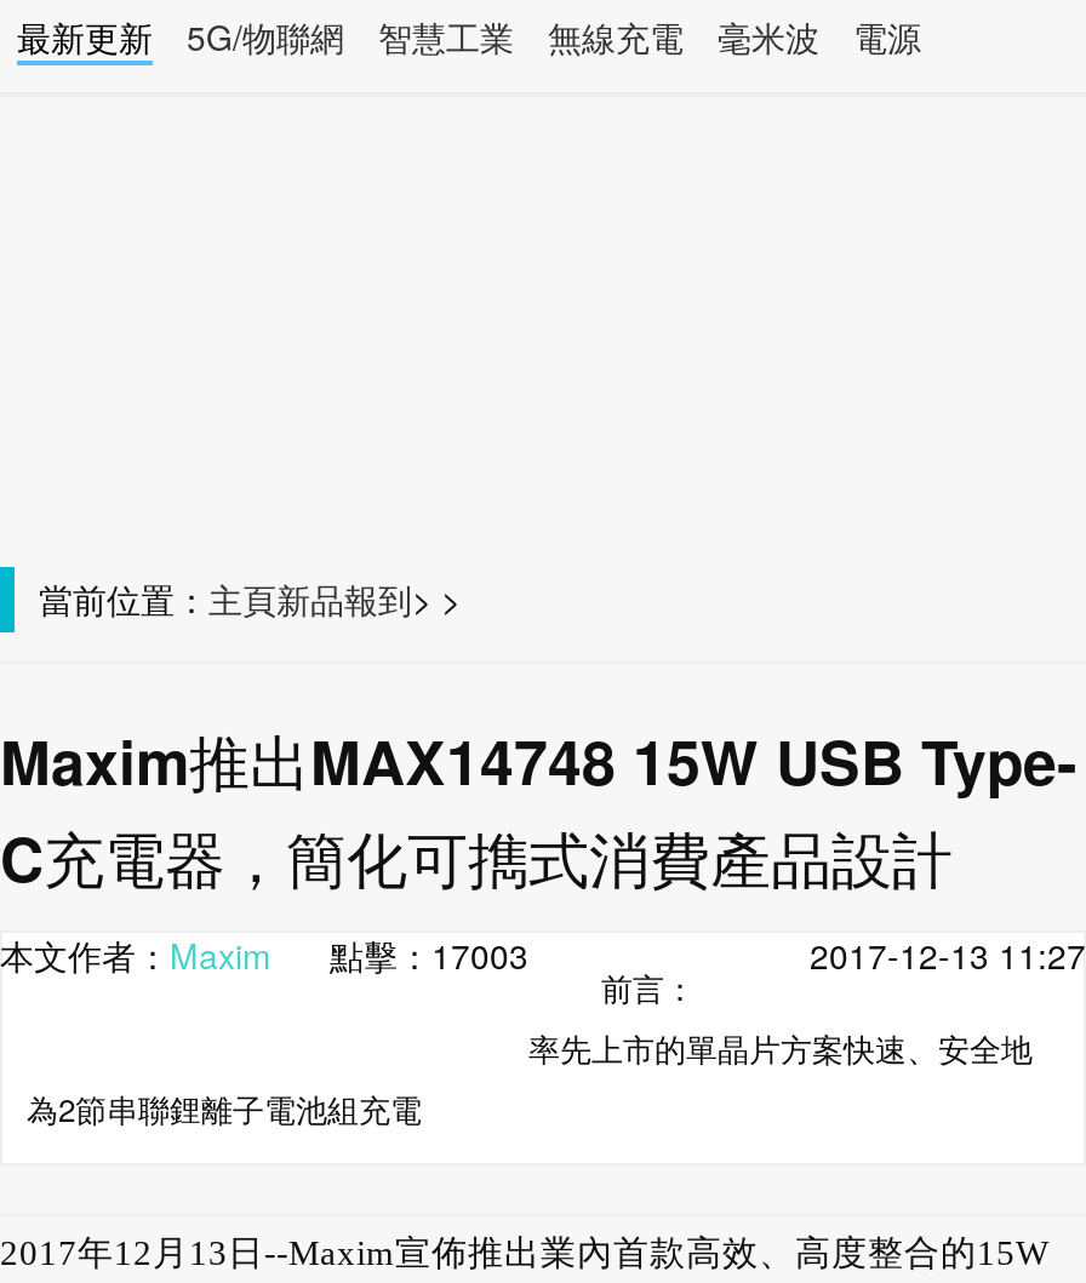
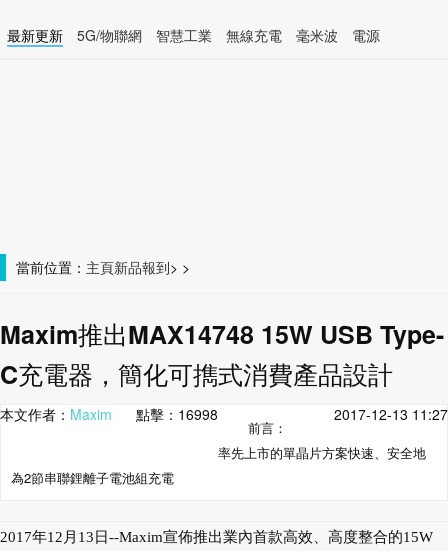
[0,930,528,979] 本文作者：Maxim點擊：17003 -> [0,404,218,424] 本文作者：Maxim點擊：16998

